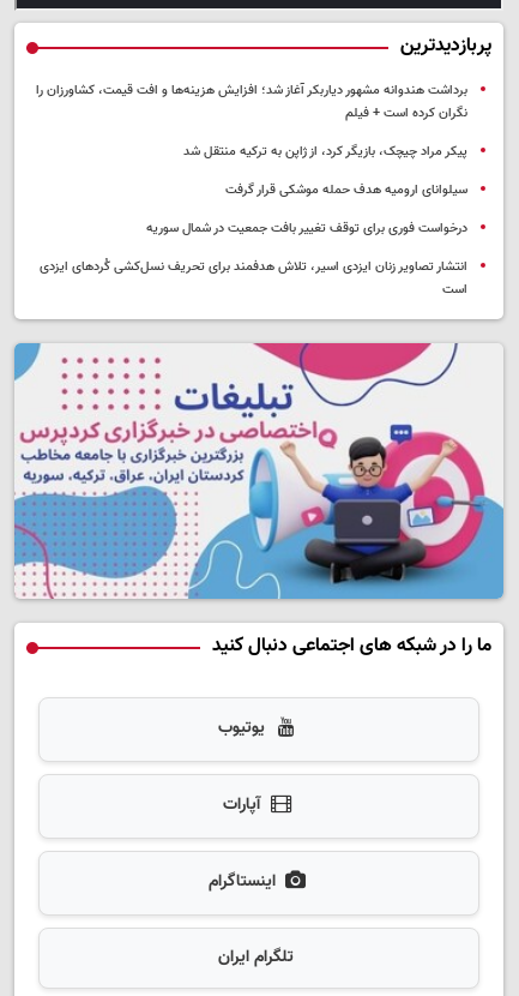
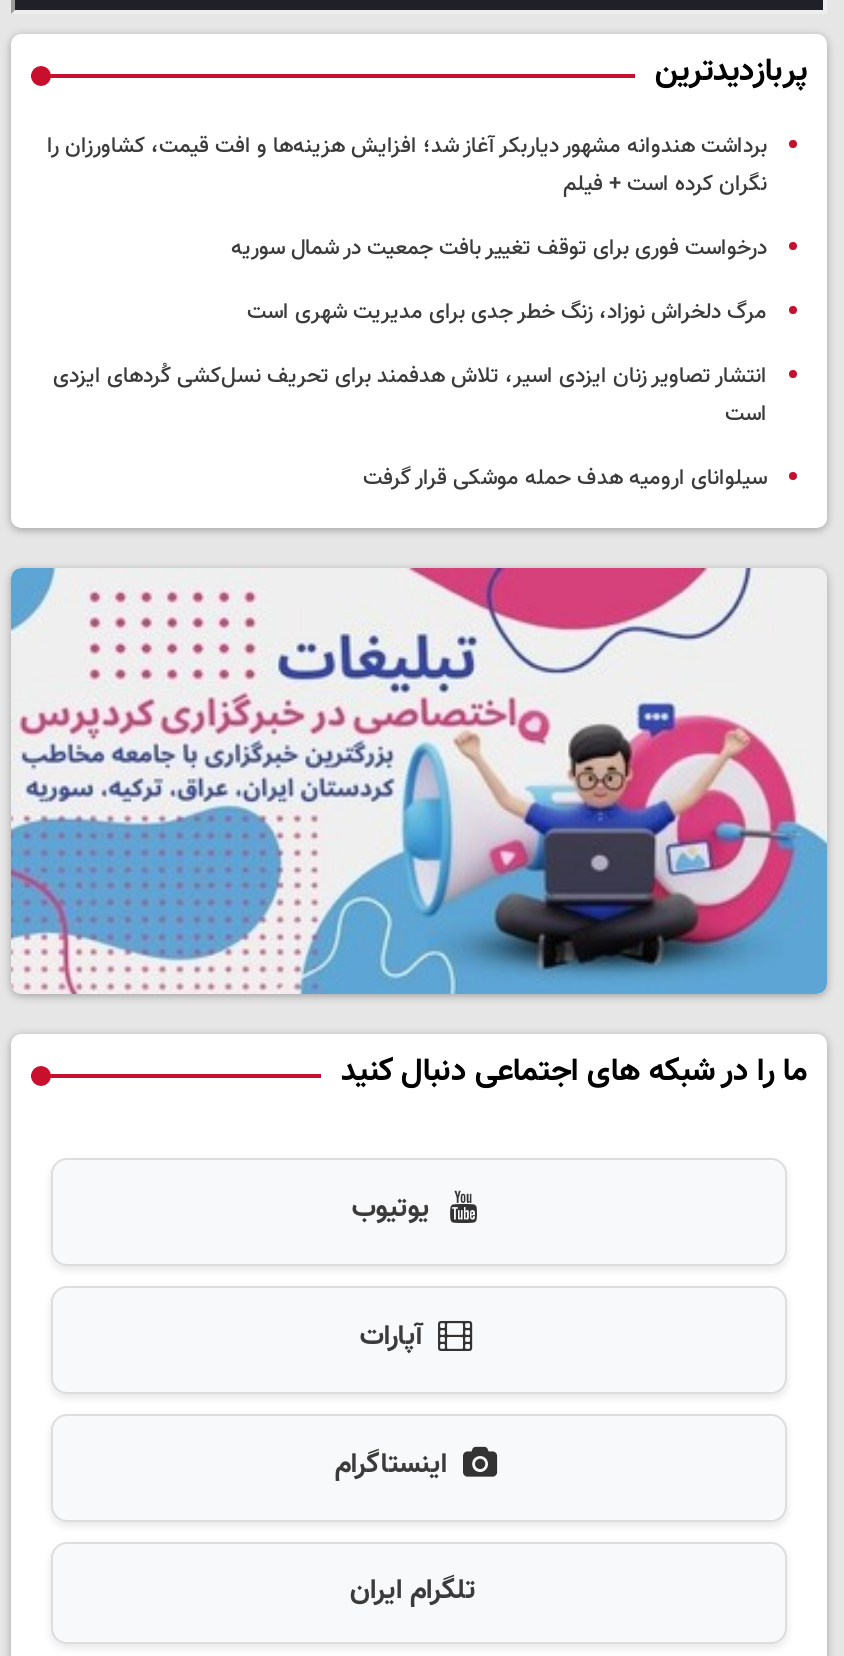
[183,141,467,162] پیکر مراد چیچک، بازیگر کرد، از ژاپن به ترکیه منتقل شد -> none
moved [225,180,467,200] -> [363,462,767,496]: سیلوانای ارومیه هدف حمله موشکی قرار گرفت
moved [146,218,467,239] -> [231,232,767,266]: درخواست فوری برای توقف تغییر بافت جمعیت در شمال سوریه
none -> [247,296,767,330] مرگ دلخراش نوزاد، زنگ خطر جدی برای مدیریت شهری است
moved [40,257,467,300] -> [53,360,767,432]: انتشار تصاویر زنان ایزدی اسیر، تلاش هدفمند برای تحریف نسل‌کشی کُردهای ایزدی‌ | است

